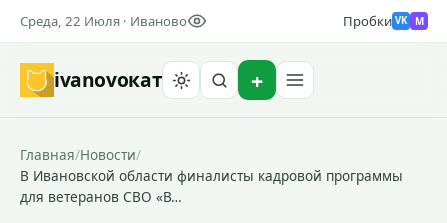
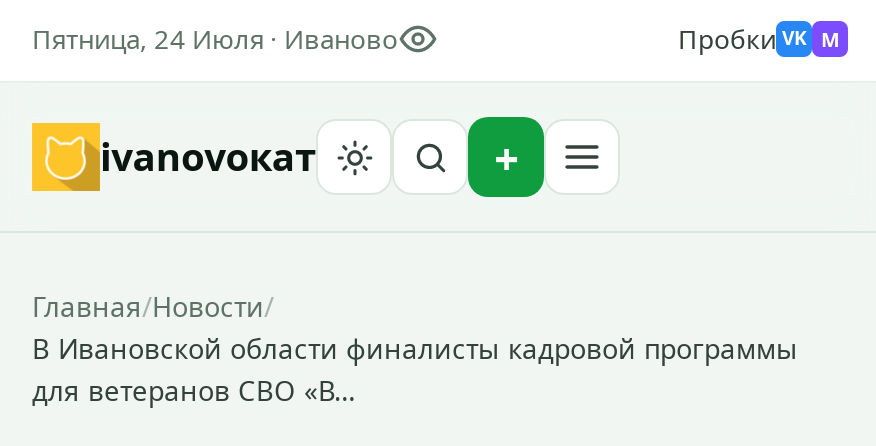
[20,12,187,30] Среда, 22 Июля · Иваново -> [32,21,398,57] Пятница, 24 Июля · Иваново

